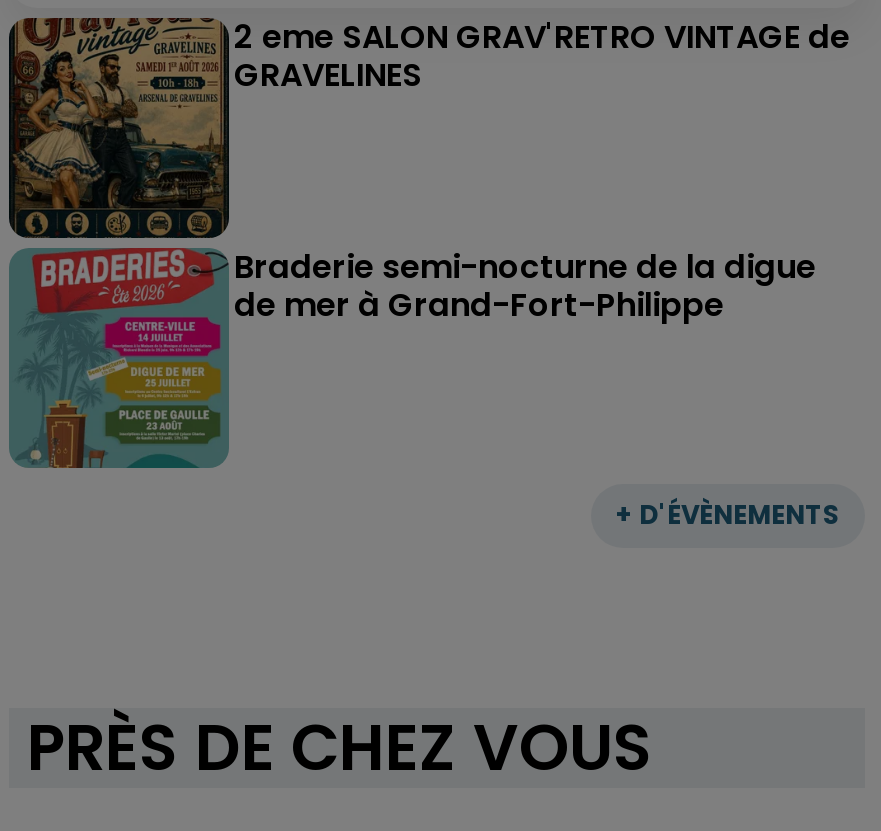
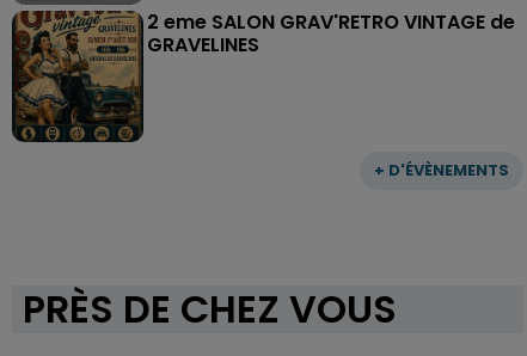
[11,244,816,470] [image] | Braderie semi-nocturne de la digue | de mer à Grand-Fort-Philippe -> none

